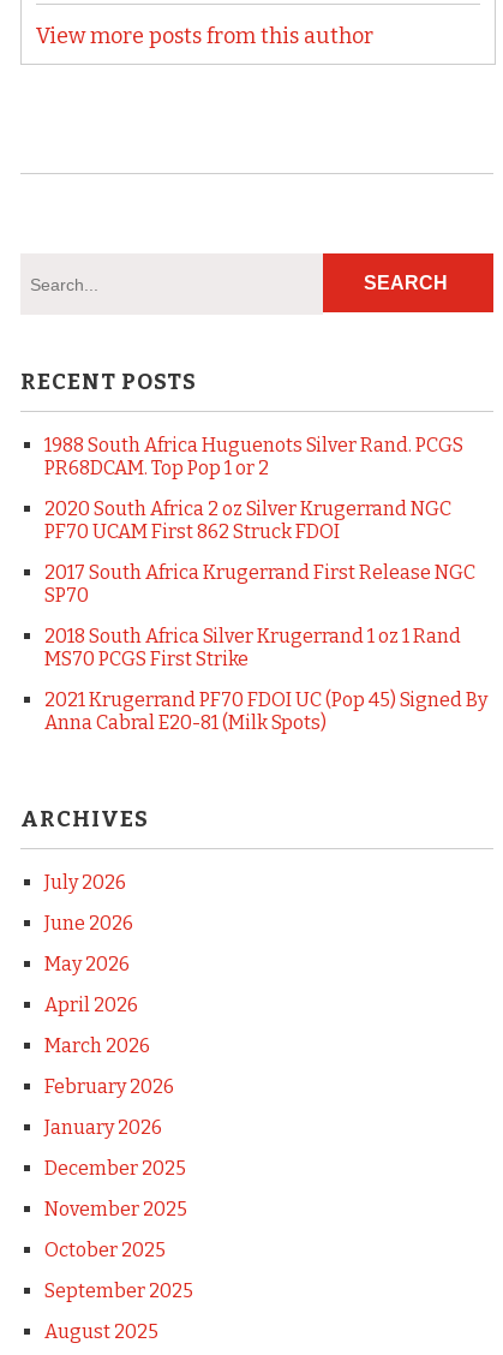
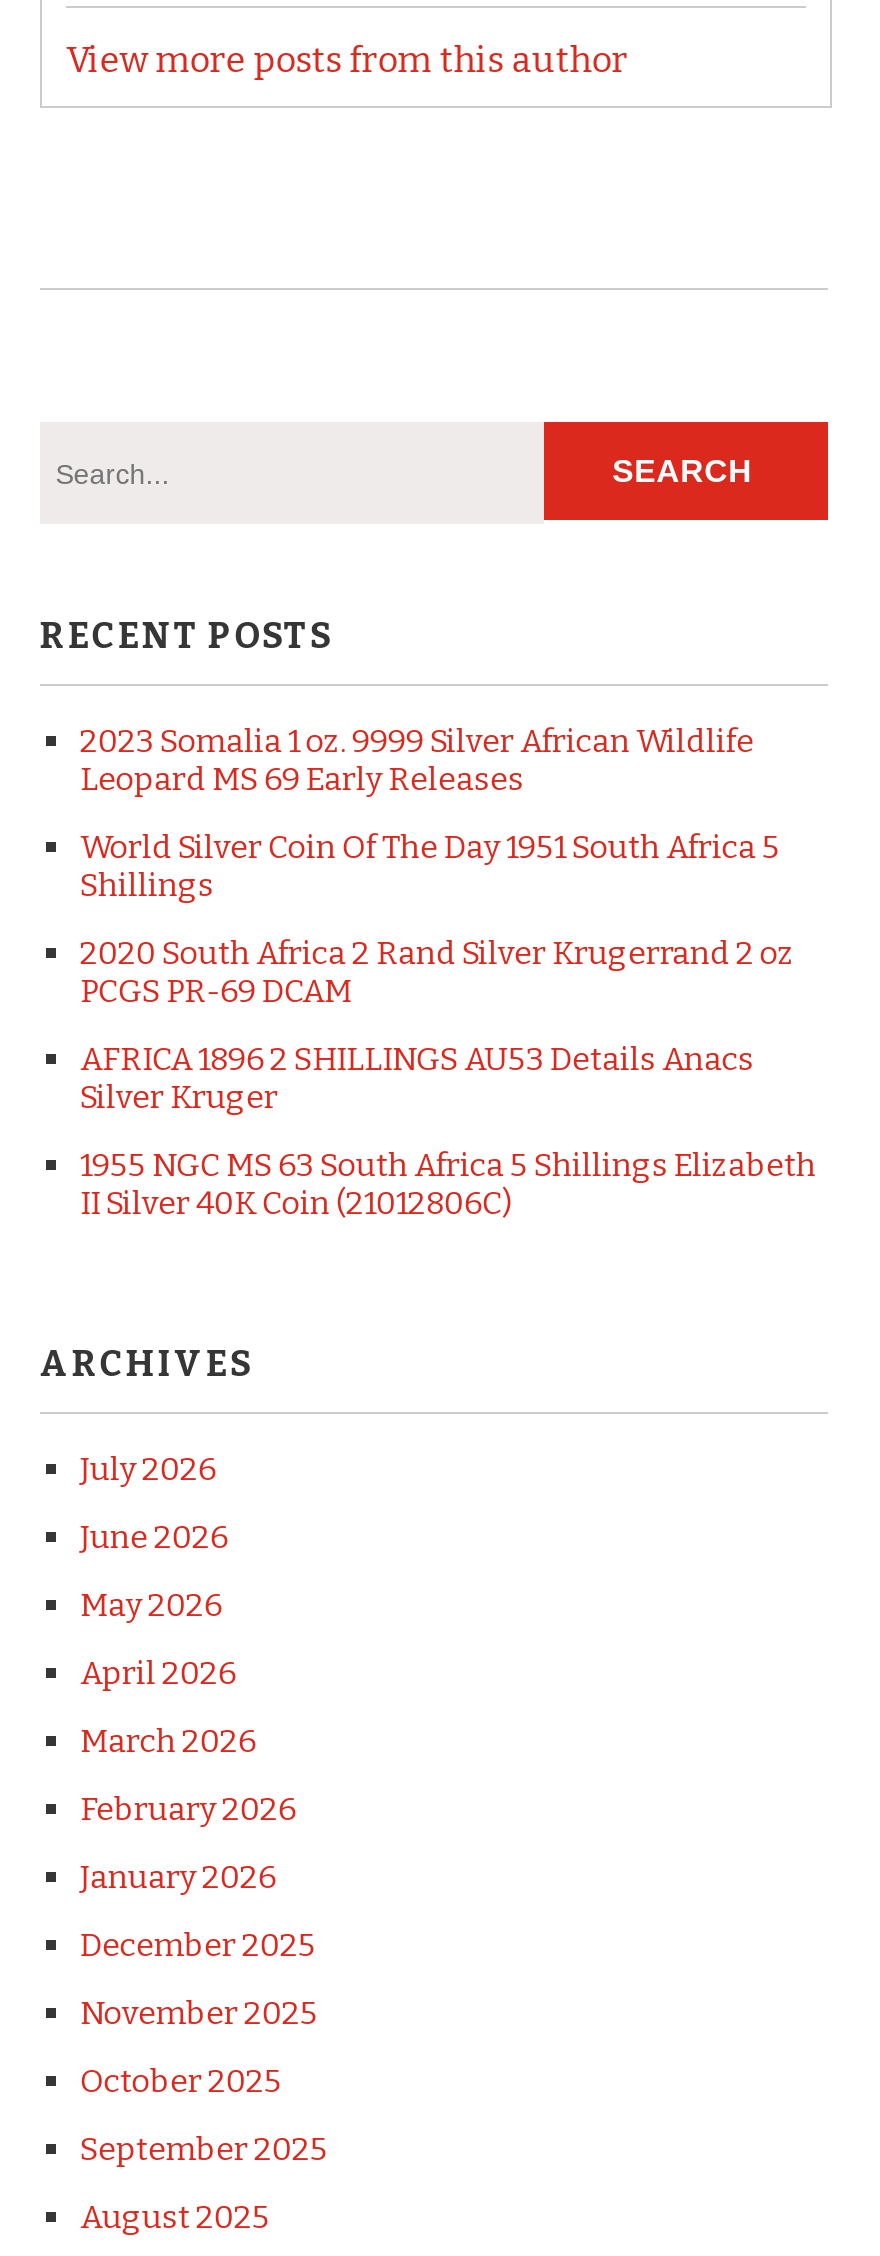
[44,433,463,479] 1988 South Africa Huguenots Silver Rand. PCGS | PR68DCAM. Top Pop 1 or 2 -> [80,721,754,797] 2023 Somalia 1 oz. 9999 Silver African Wildlife | Leopard MS 69 Early Releases
[44,497,451,542] 2020 South Africa 2 oz Silver Krugerrand NGC | PF70 UCAM First 862 Struck FDOI -> [80,827,780,903] World Silver Coin Of The Day 1951 South Africa 5 | Shillings
[44,560,475,606] 2017 South Africa Krugerrand First Release NGC | SP70 -> [80,933,794,1009] 2020 South Africa 2 Rand Silver Krugerrand 2 oz | PCGS PR-69 DCAM
[44,624,461,670] 2018 South Africa Silver Krugerrand 1 oz 1 Rand | MS70 PCGS First Strike -> [80,1039,754,1115] AFRICA 1896 2 SHILLINGS AU53 Details Anacs | Silver Kruger
[44,688,487,733] 2021 Krugerrand PF70 FDOI UC (Pop 45) Signed By | Anna Cabral E20-81 (Milk Spots) -> [80,1145,816,1221] 1955 NGC MS 63 South Africa 5 Shillings Elizabeth | II Silver 40K Coin (21012806C)

